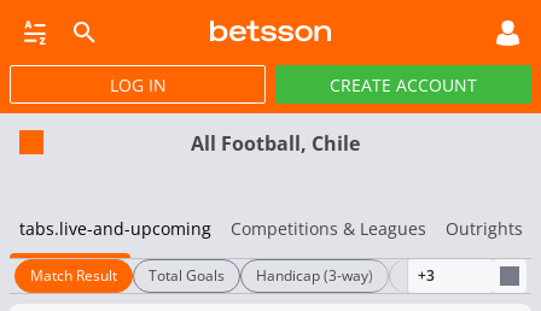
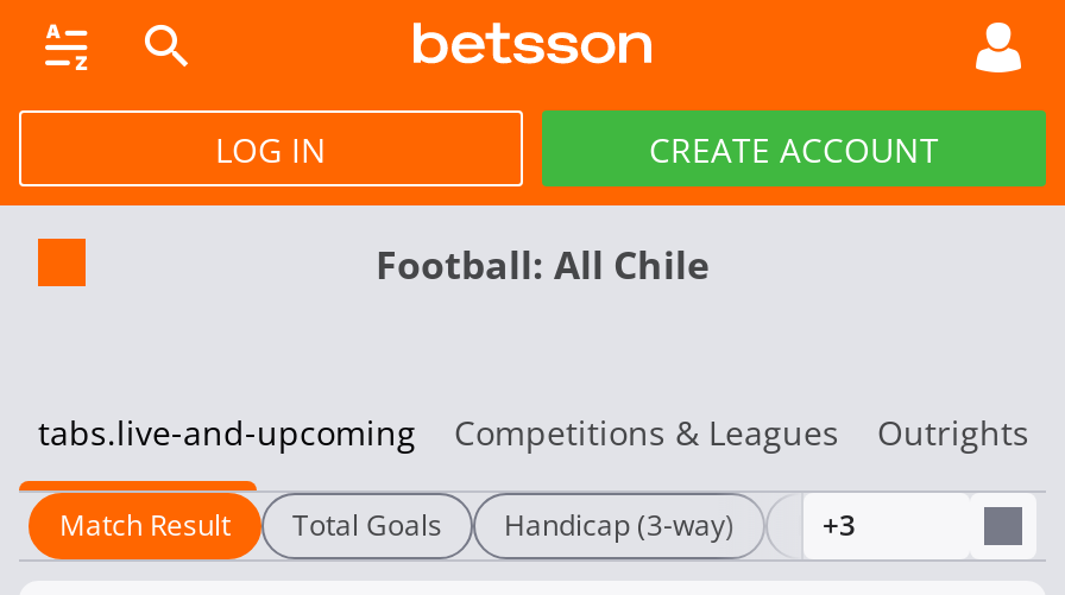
[191,130,360,157] All Football, Chile -> [376,239,708,291] Football: All Chile

